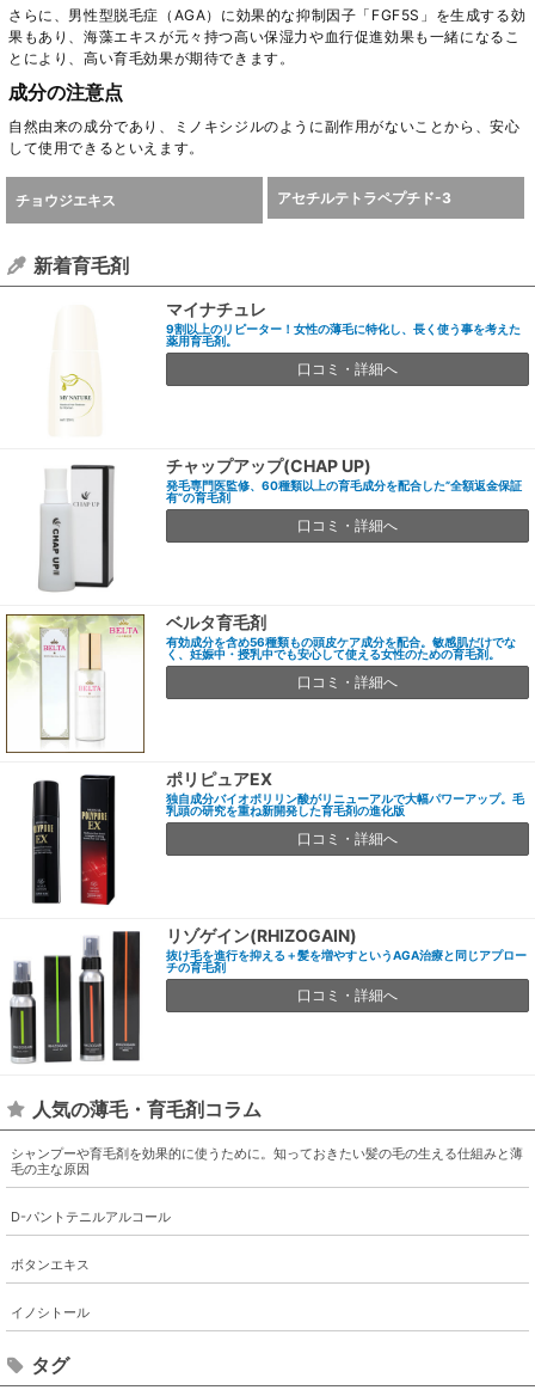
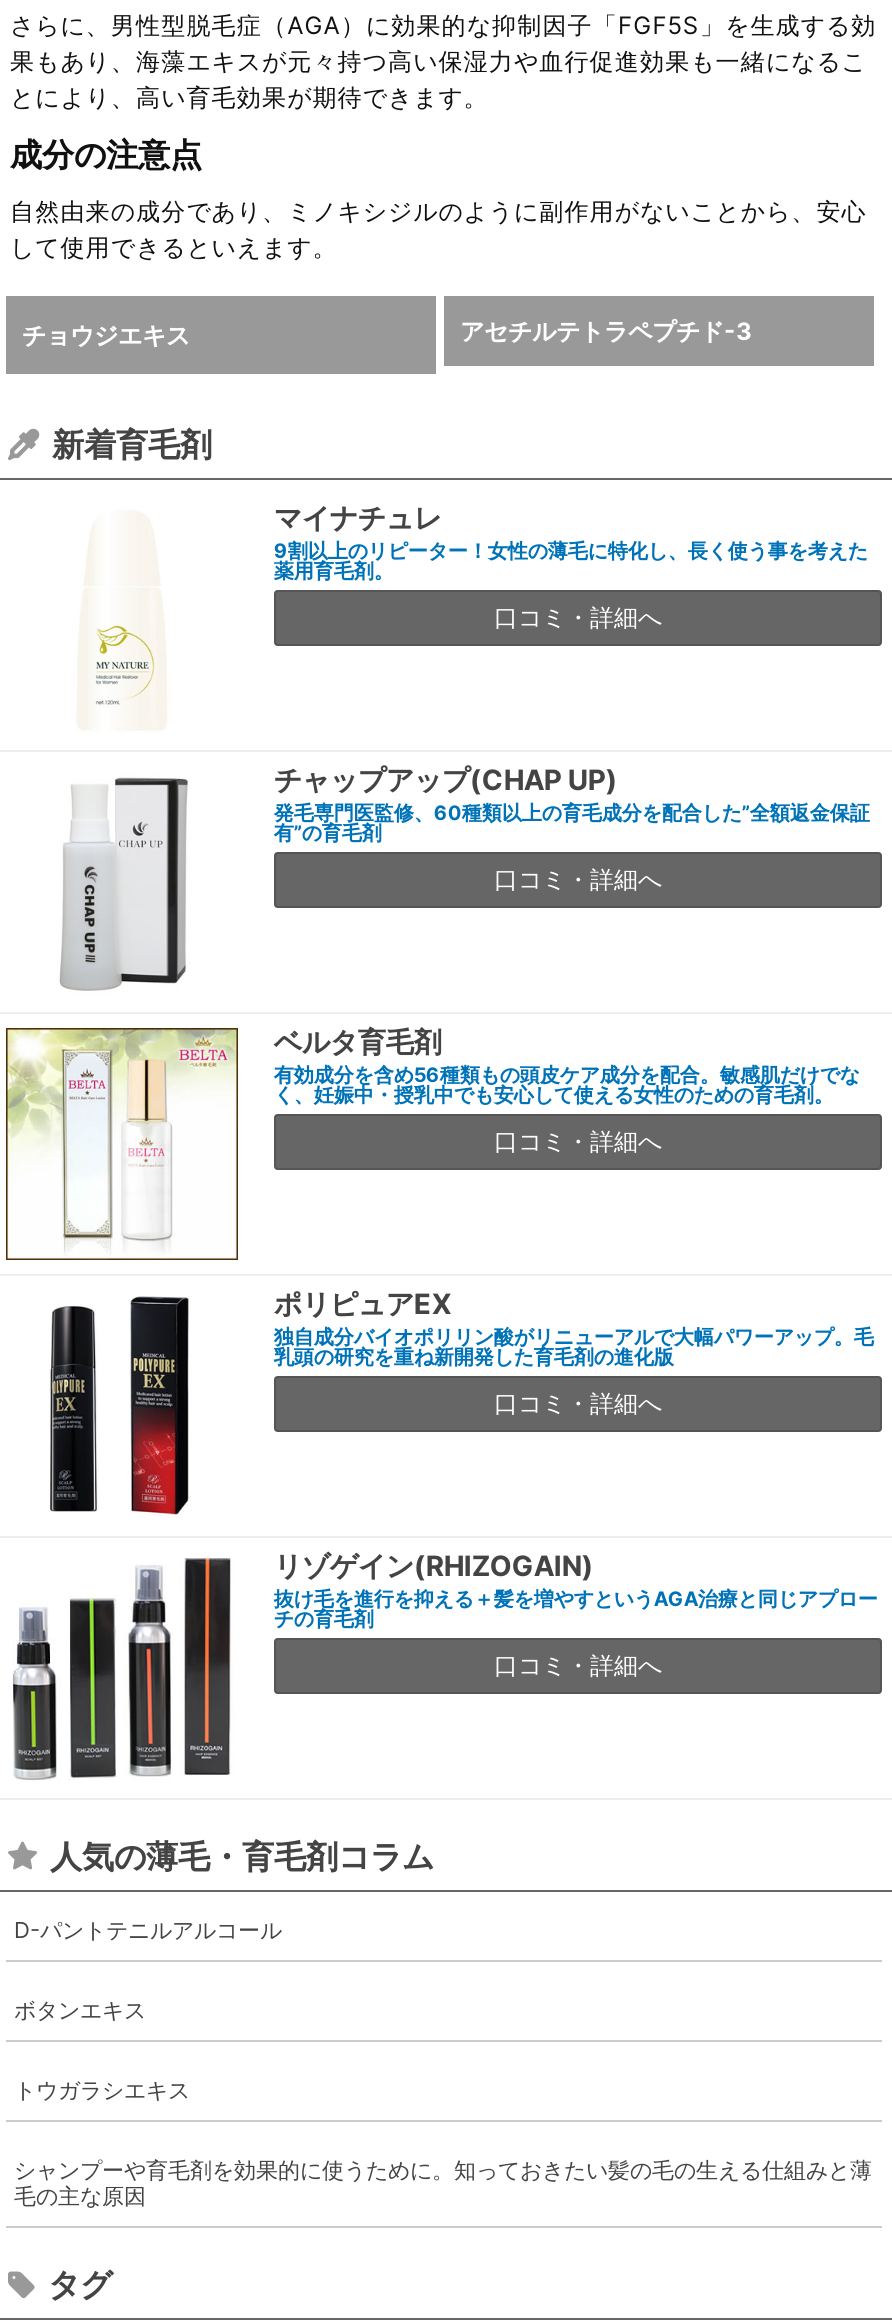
none -> [14,2075,190,2103] トウガラシエキス
moved [11,1145,523,1177] -> [14,2155,872,2209]: シャンプーや育毛剤を効果的に使うために。知っておきたい髪の毛の生える仕組みと薄 | 毛の主な原因
moved [11,1208,171,1273] -> [14,1915,282,2023]: D-パントテニルアルコール | ボタンエキス
[11,1304,90,1320] イノシトール -> none

